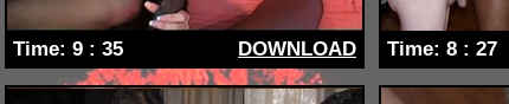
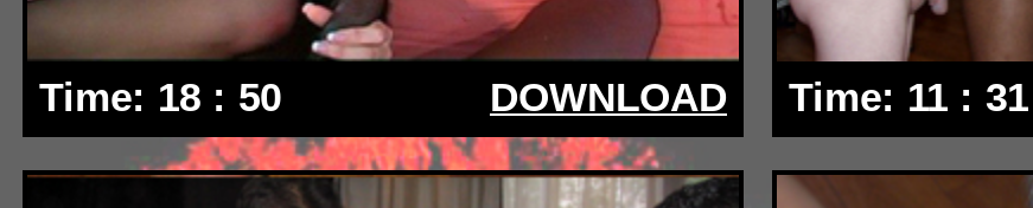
[13,37,123,60] Time: 9 : 35 -> [39,73,281,121] Time: 18 : 50
[238,37,497,60] DOWNLOAD Time: 8 : 27 -> [490,73,1028,121] DOWNLOAD Time: 11 : 31

